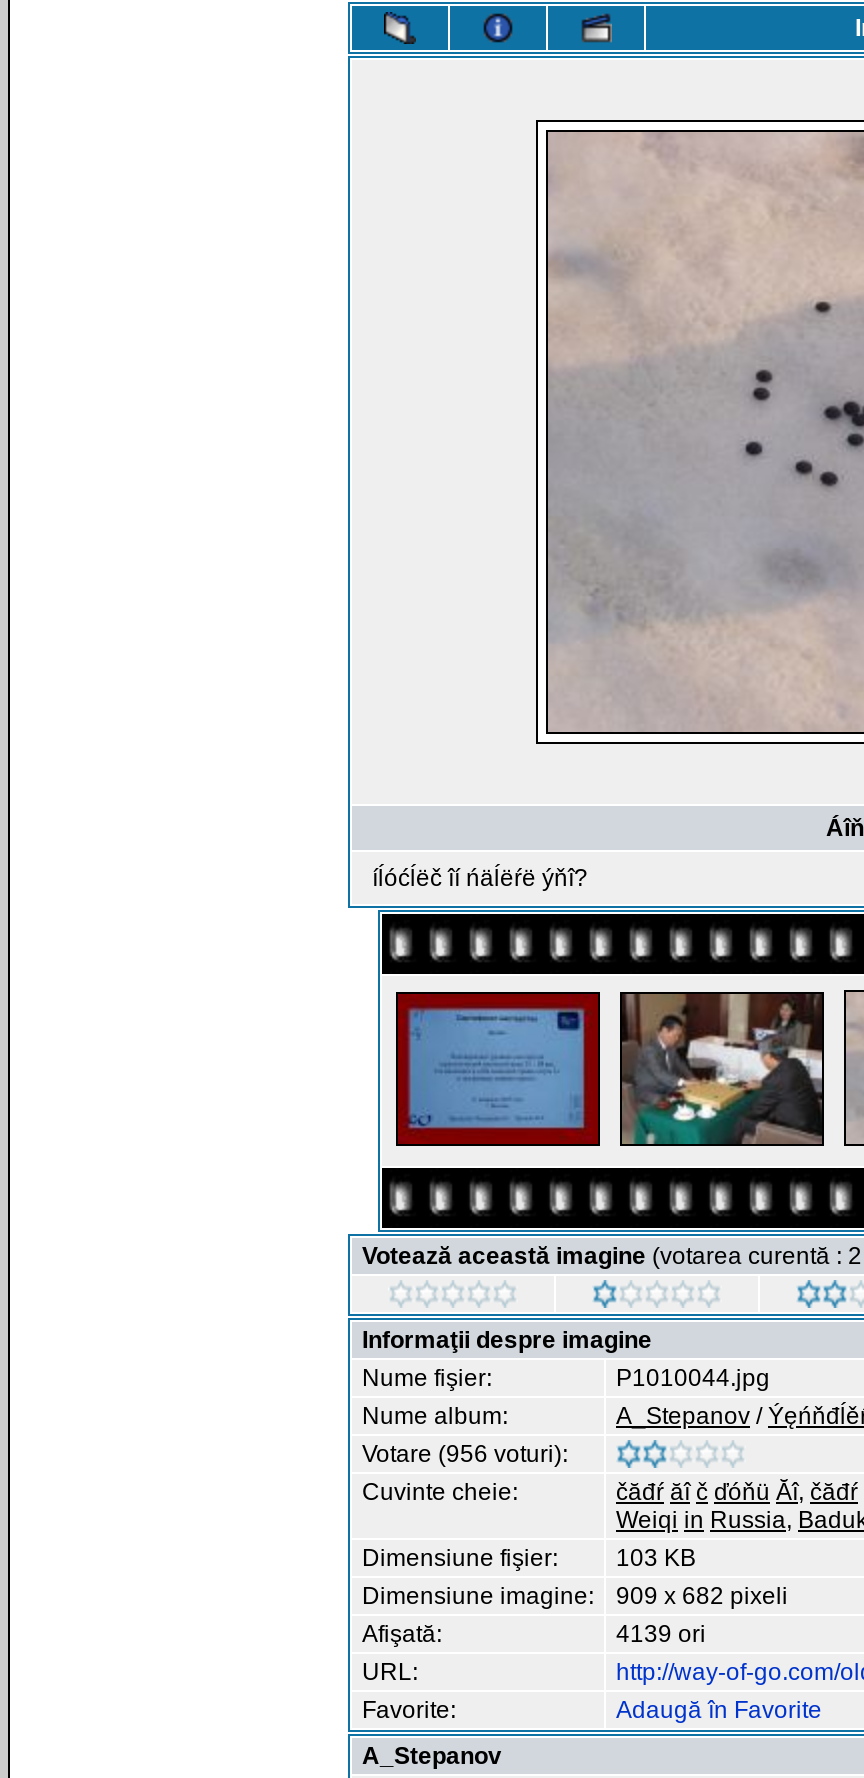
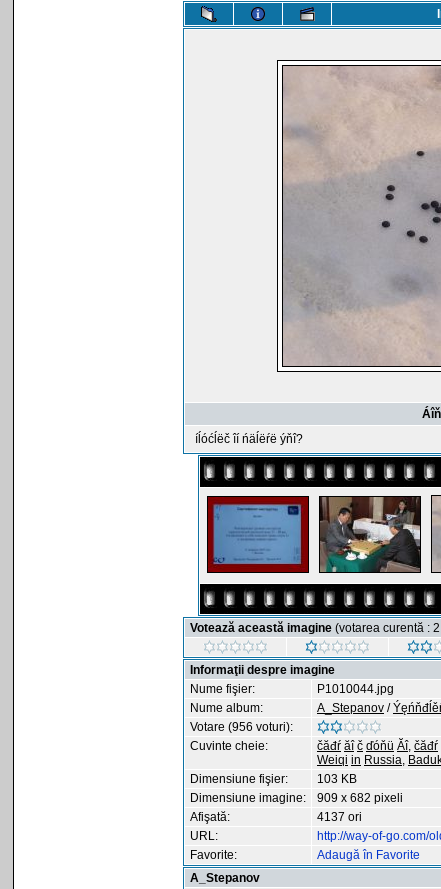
[616,1620,706,1648] 4139 ori -> [317,810,362,824] 4137 ori

